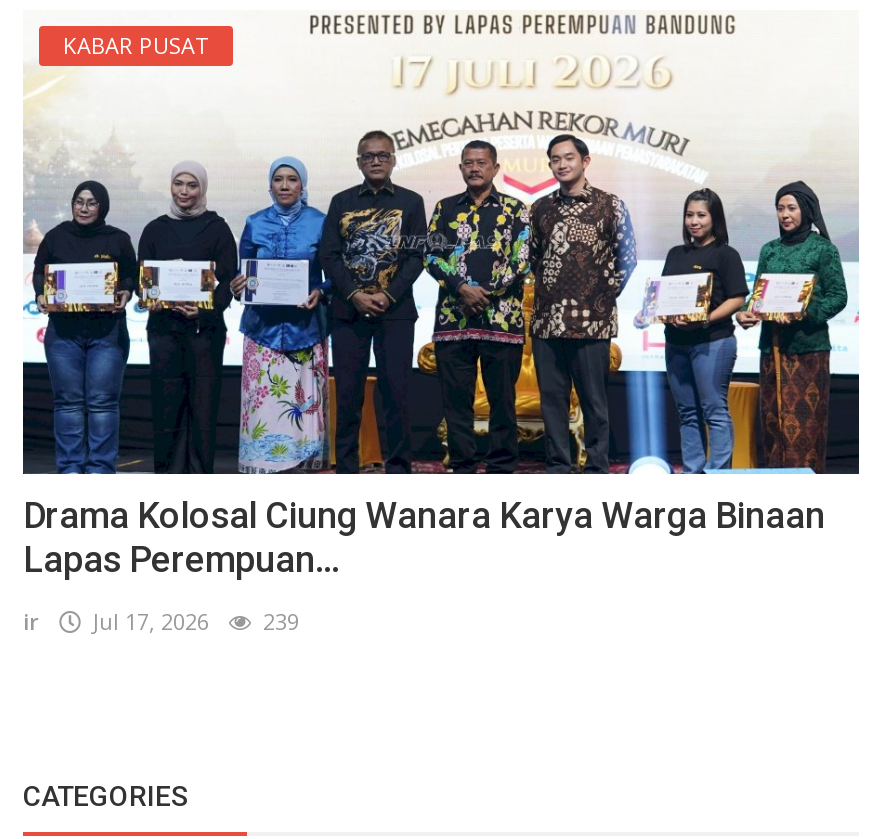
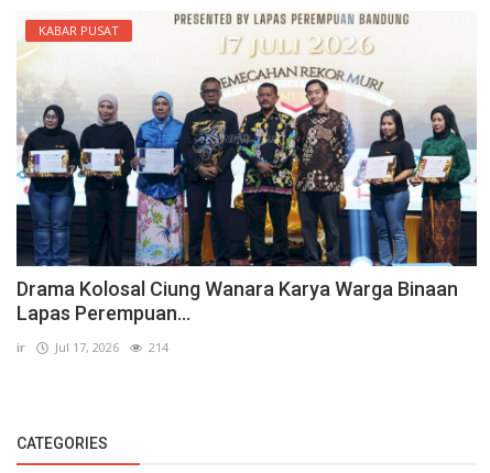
[23,607,299,637] ir Jul 17, 2026 239 -> [17,339,168,356] ir Jul 17, 2026 214

